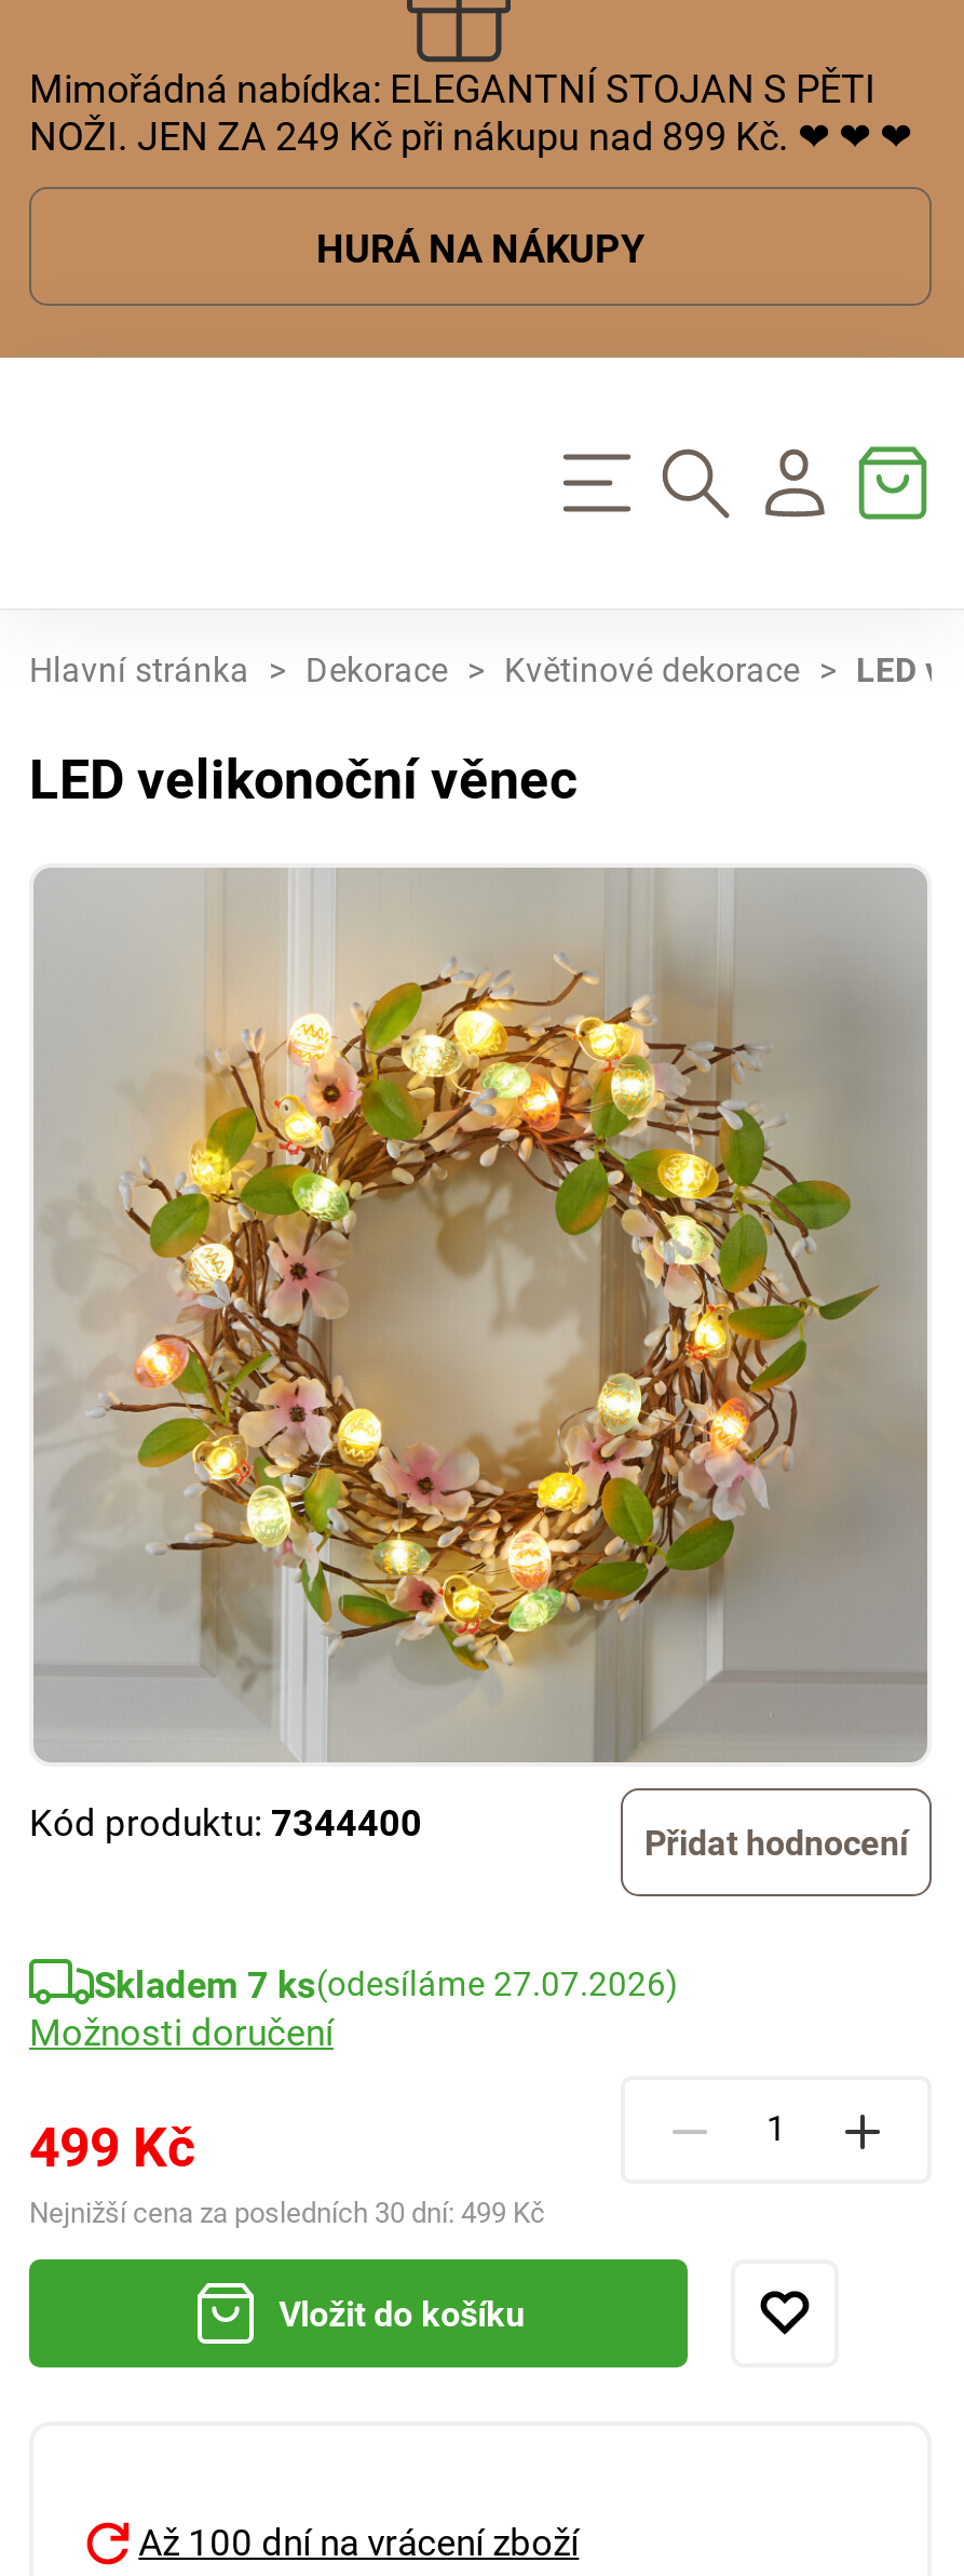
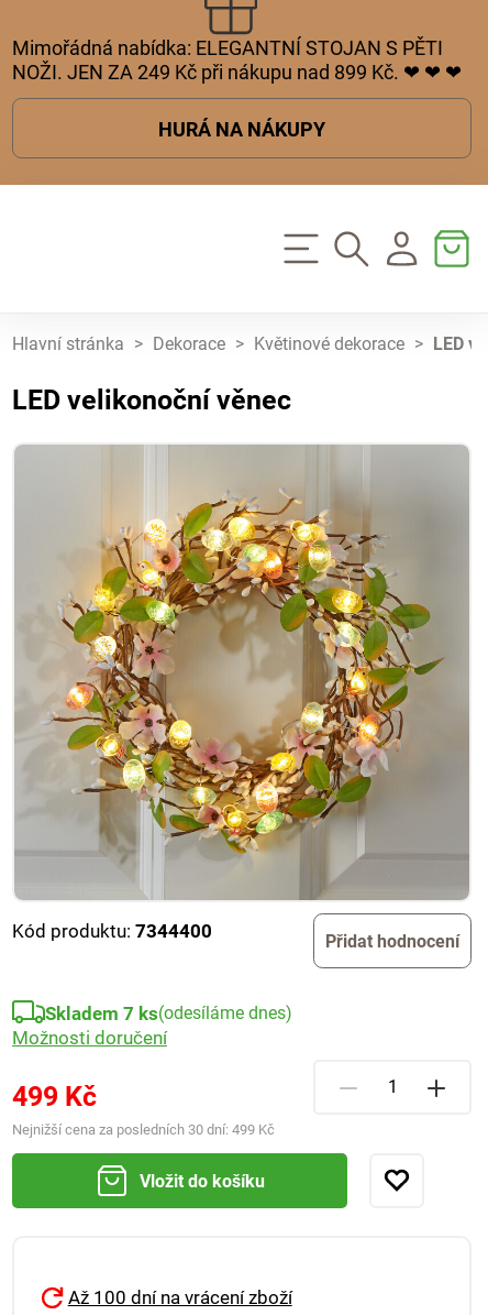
[94,1964,679,2007] Skladem 7 ks(odesíláme 27.07.2026) -> [45,1003,292,1025] Skladem 7 ks(odesíláme dnes)

